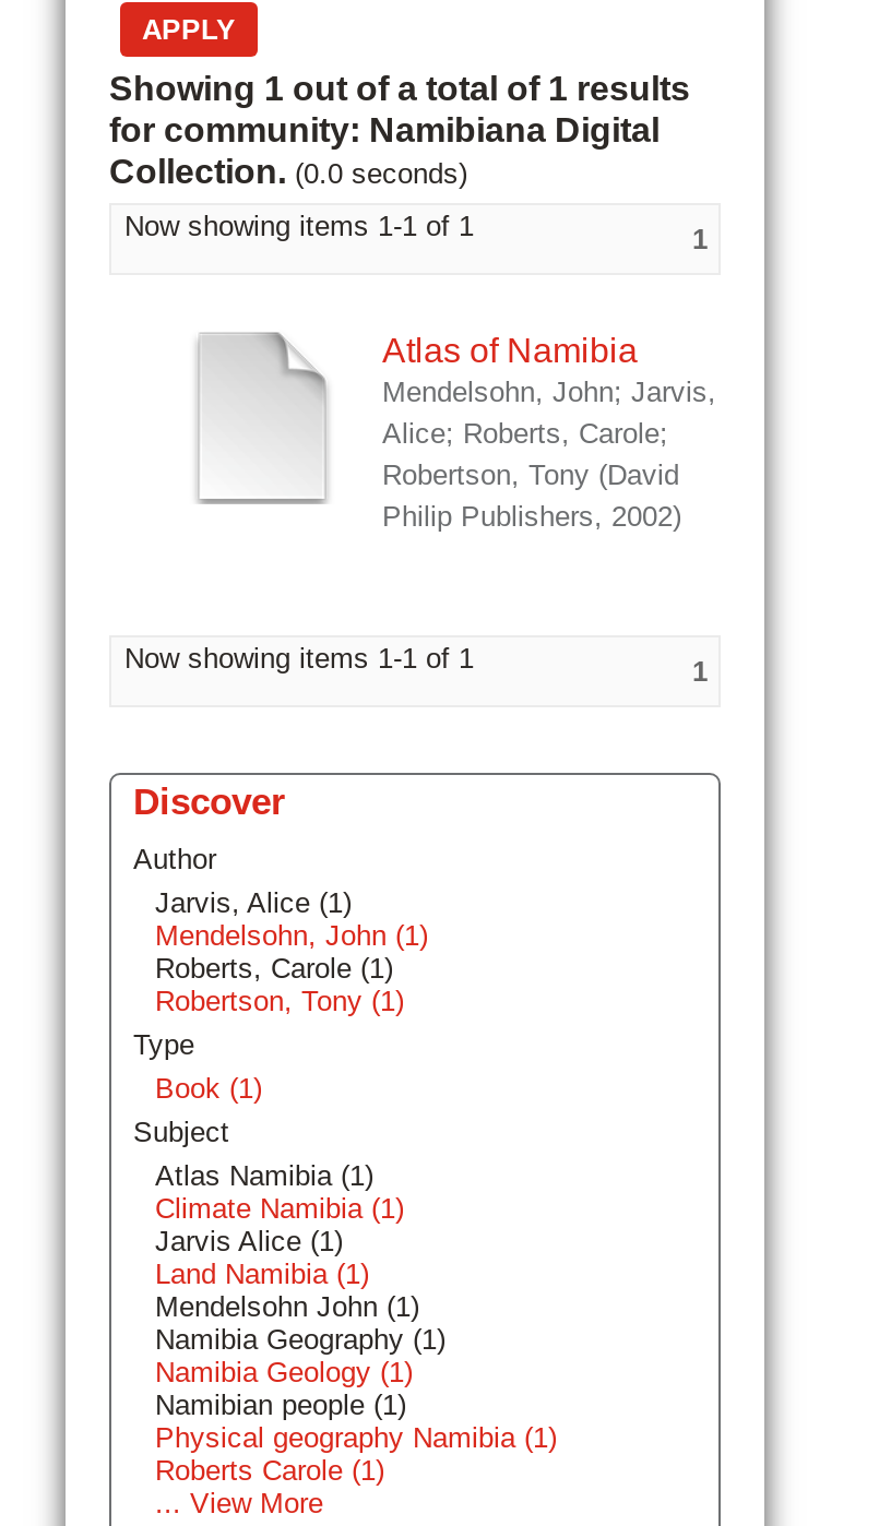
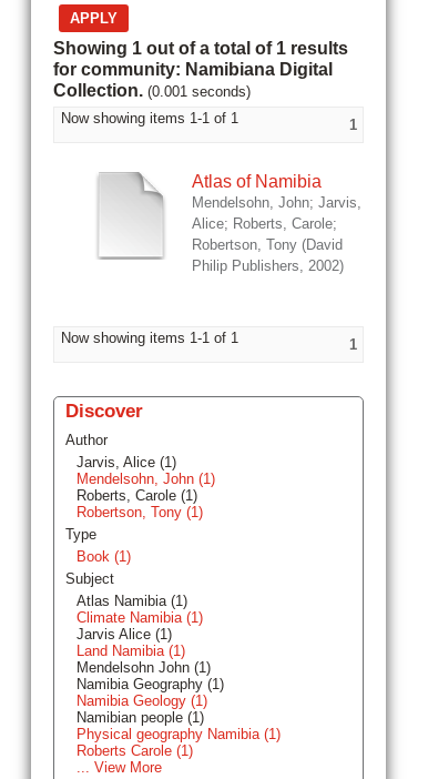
[109,152,467,189] Collection. (0.0 seconds) -> [53,81,251,99] Collection. (0.001 seconds)

